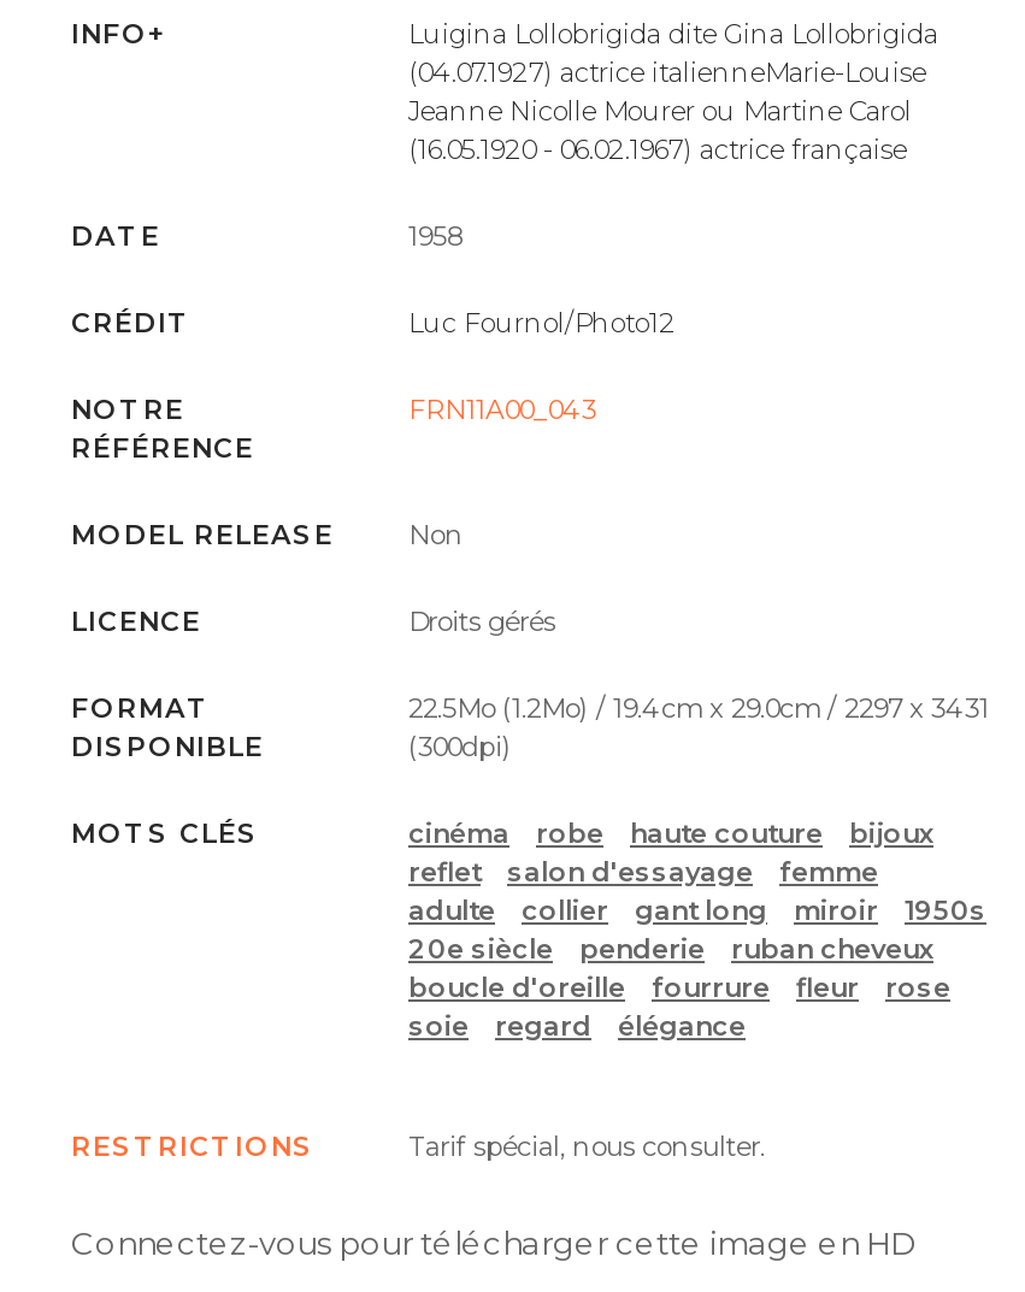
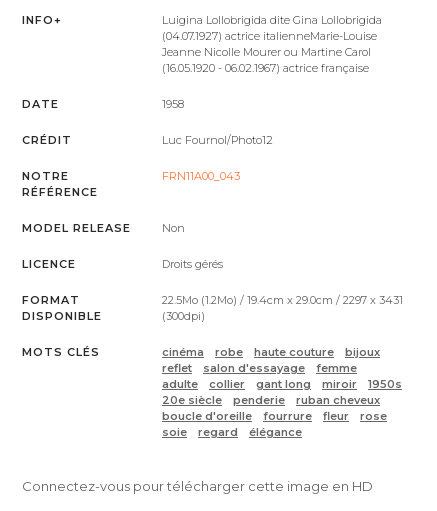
[71,1129,765,1163] RESTRICTIONS | Tarif spécial, nous consulter. -> none

